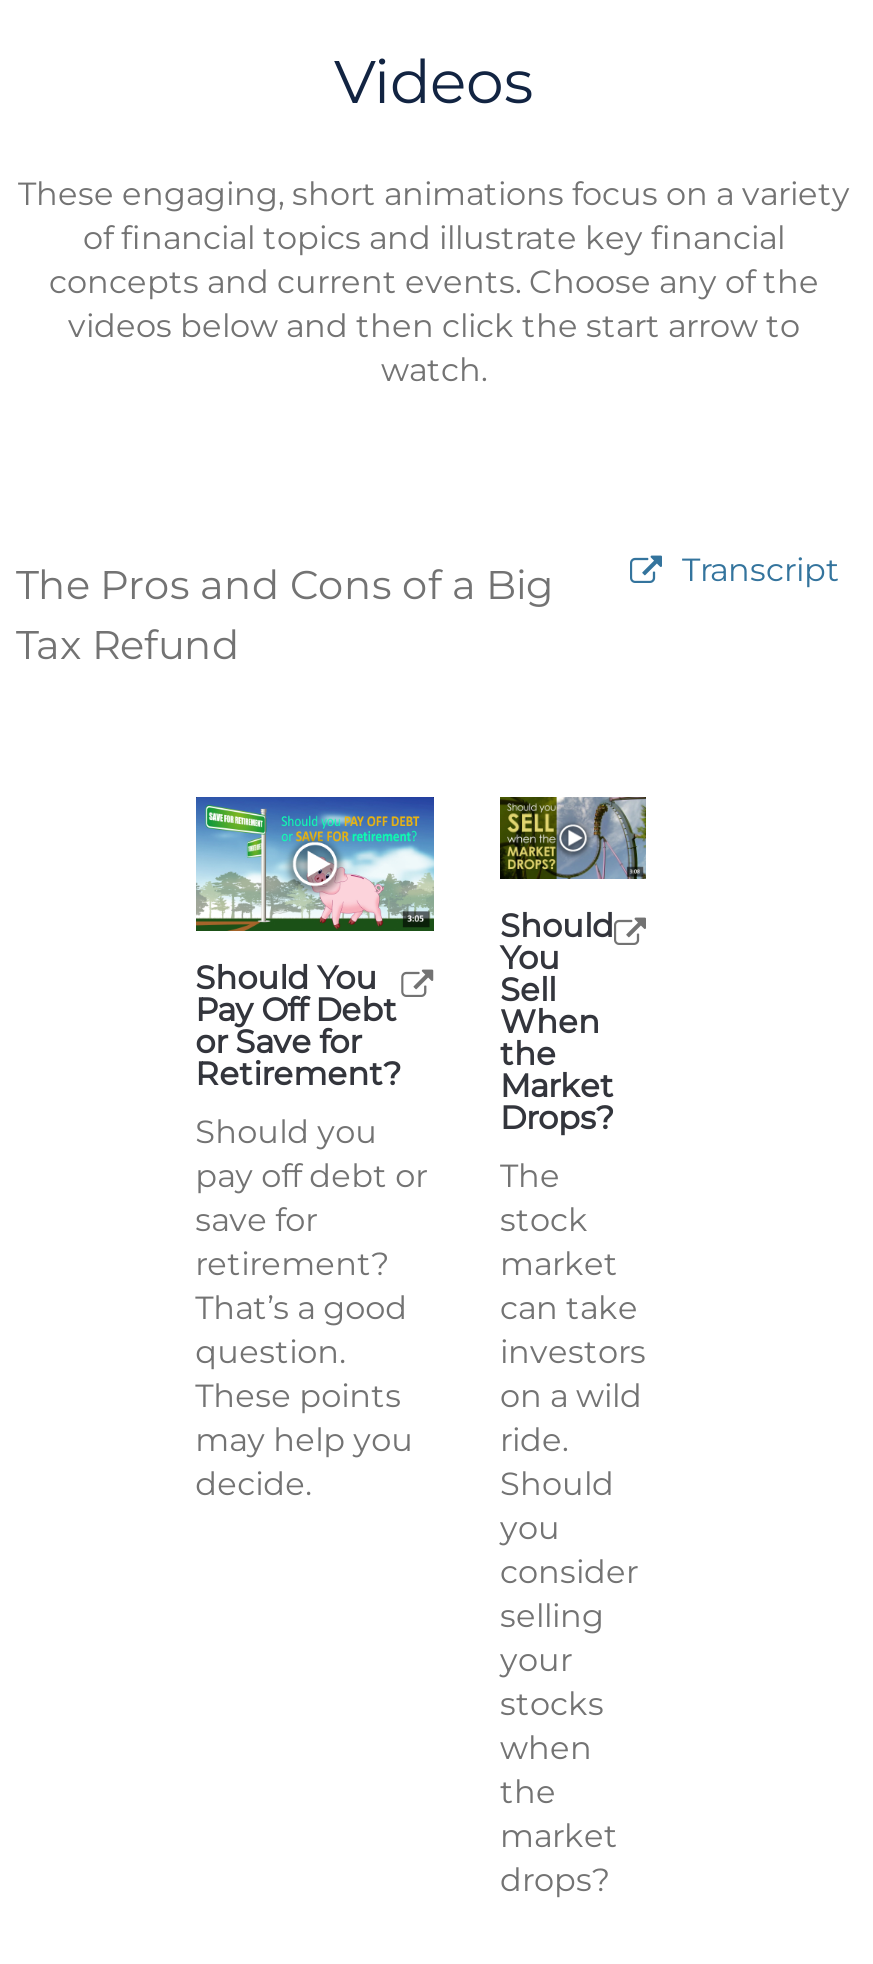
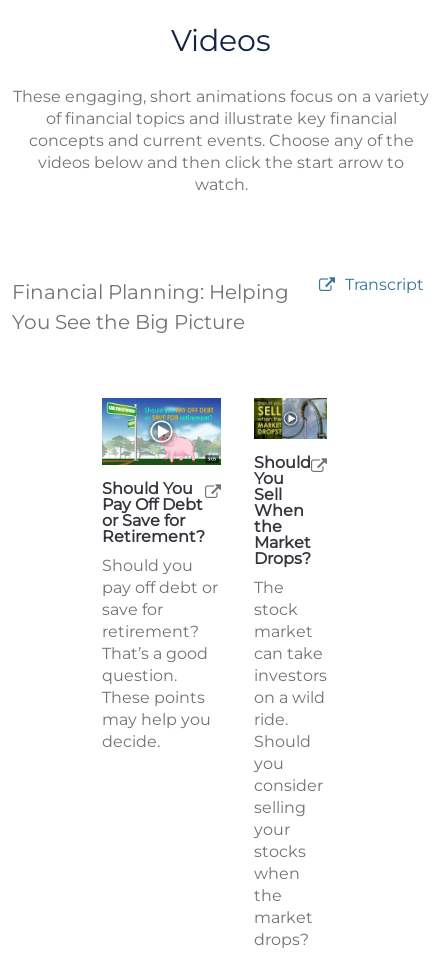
[16,561,554,669] The Pros and Cons of a Big | Tax Refund -> [12,280,289,334] Financial Planning: Helping | You See the Big Picture

